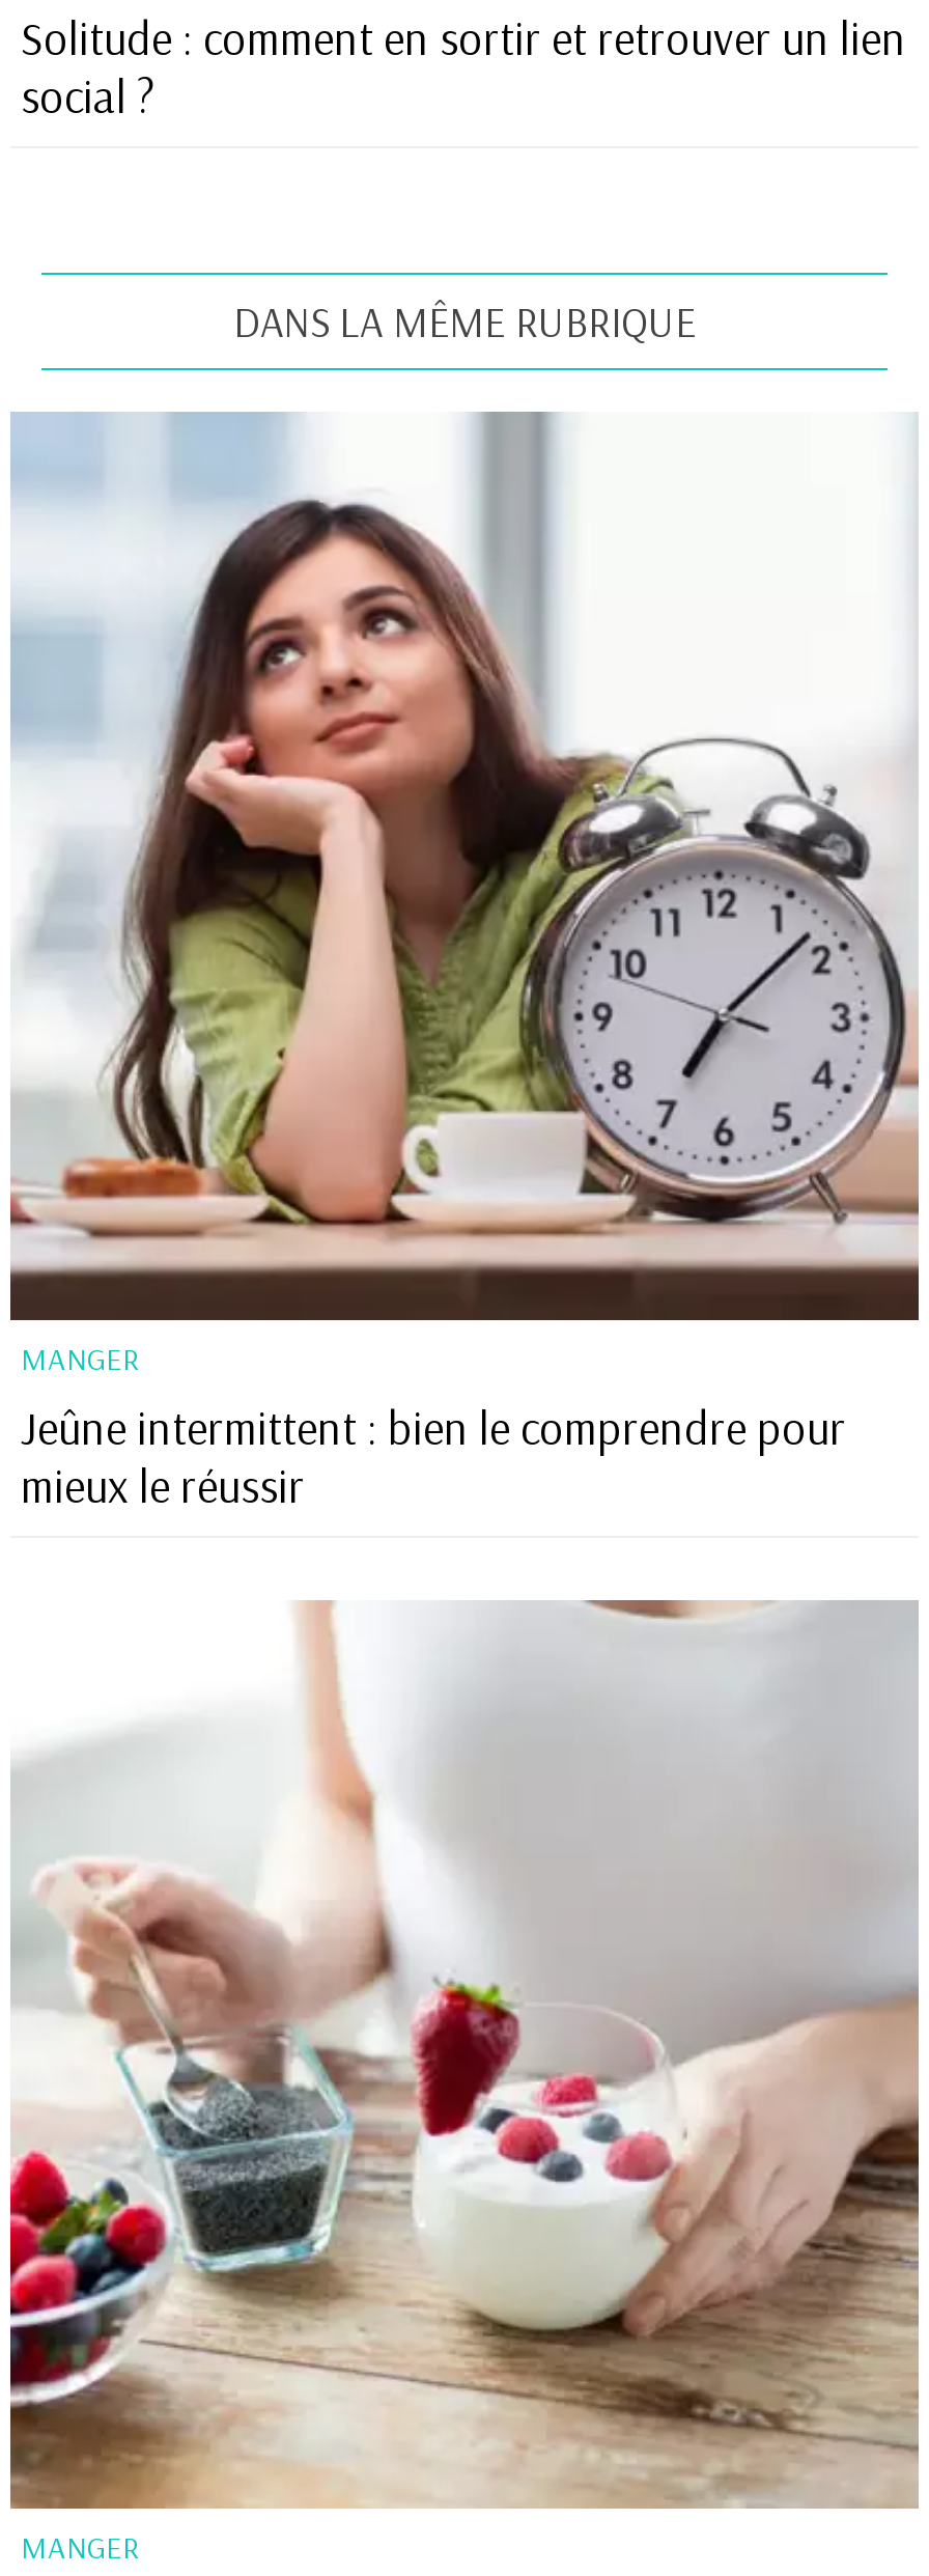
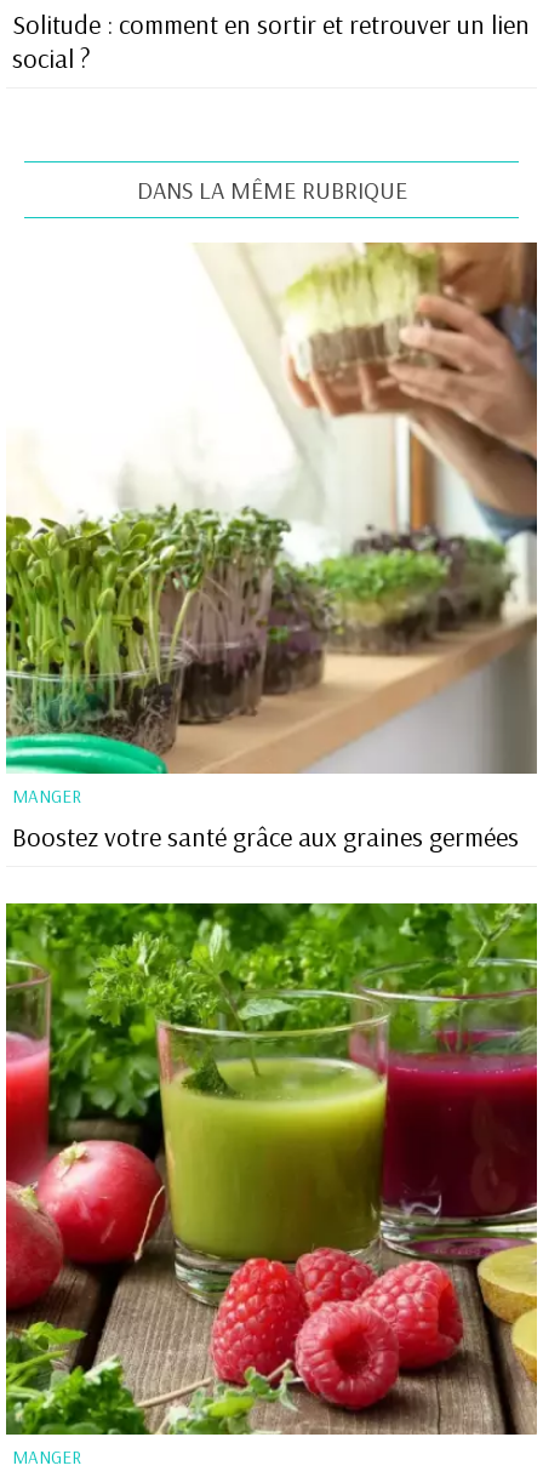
[8,412,919,1515] [image] | Jeûne intermittent : bien le comprendre pour | mieux le réussir -> [5,241,538,854] [image] | Boostez votre santé grâce aux graines germées
[8,1598,921,2511] [image] -> [5,902,538,1436] [image]

